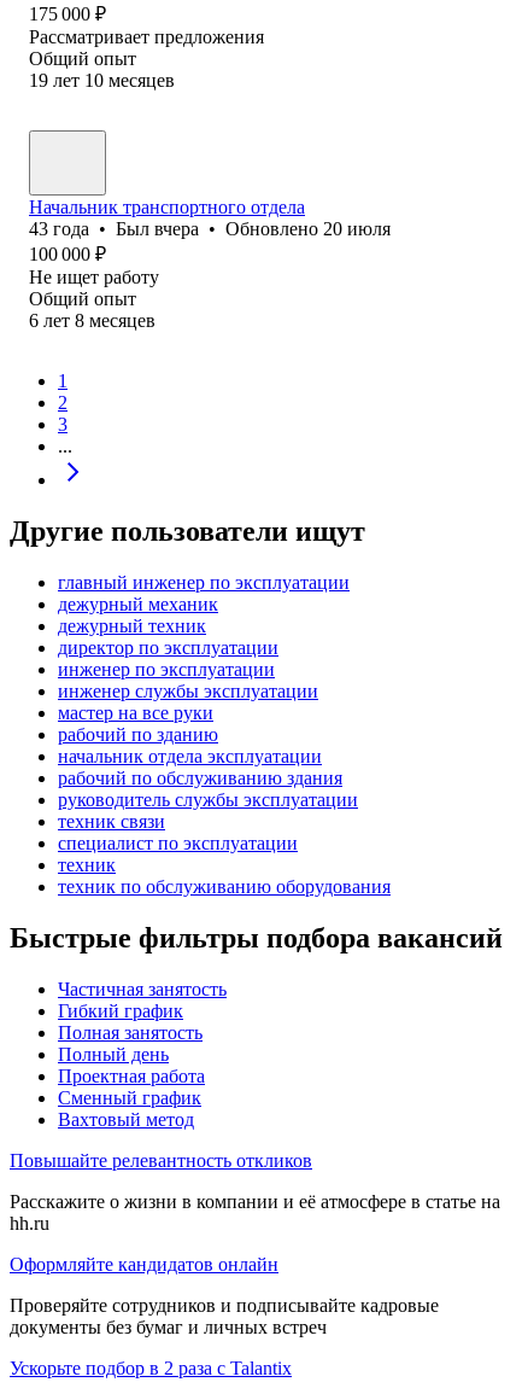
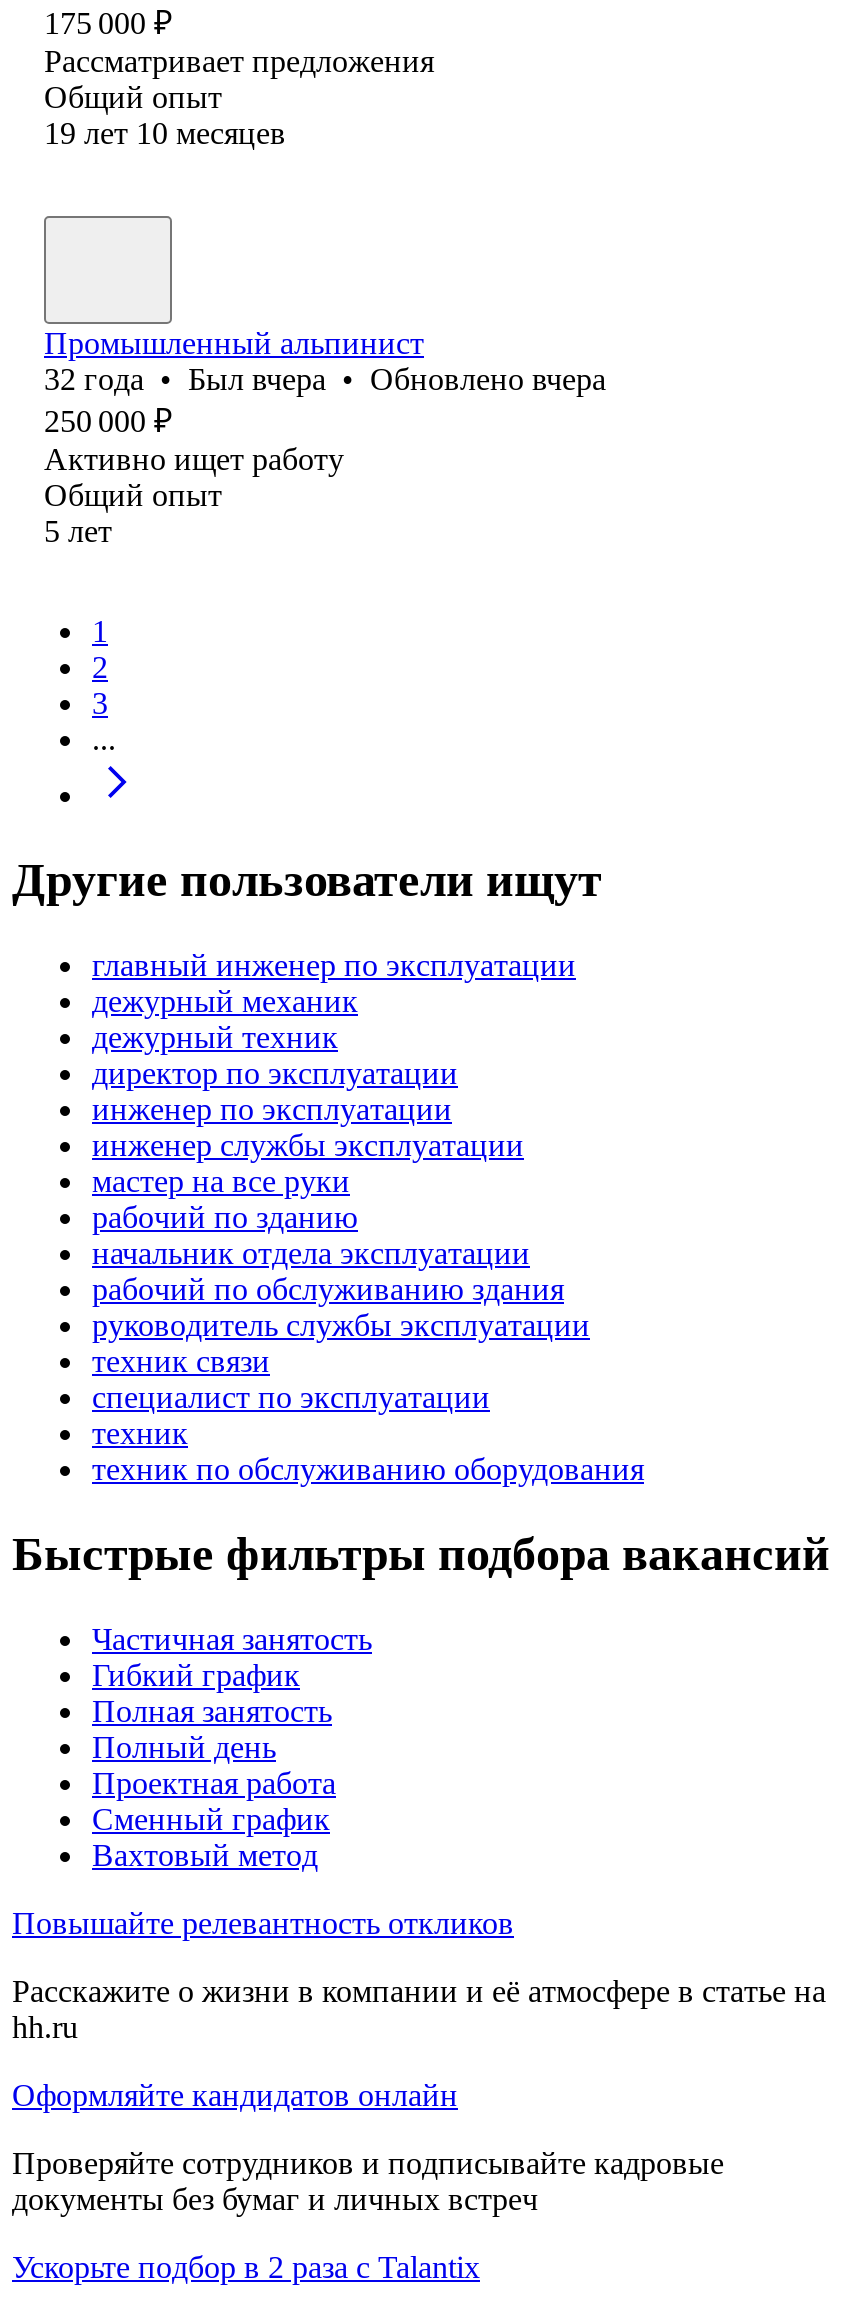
[29,197,391,287] Начальник транспортного отдела | 43 года • Был вчера • Обновлено 20 июля | 100 000 ₽ | Не ищет работу -> [44,326,606,476] Промышленный альпинист | 32 года • Был вчера • Обновлено вчера | 250 000 ₽ | Активно ищет работу
[29,310,156,331] 6 лет 8 месяцев -> [44,514,112,548] 5 лет

